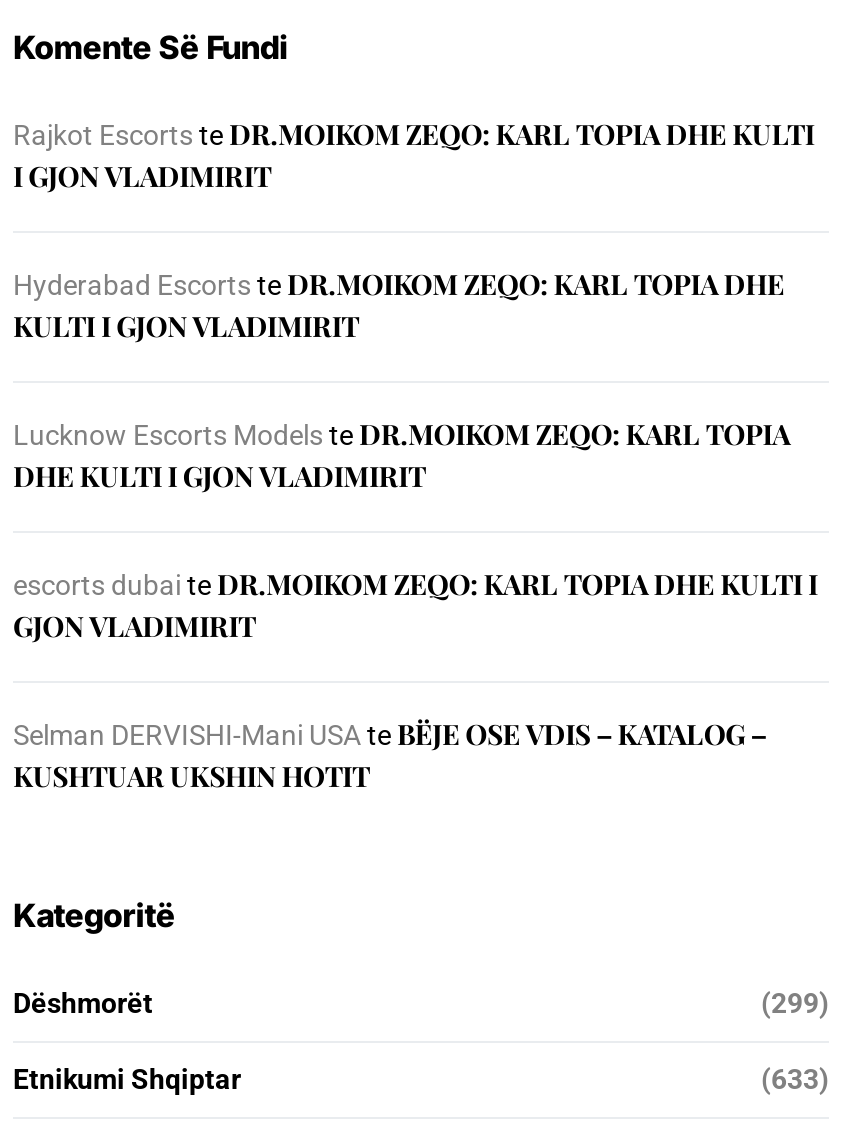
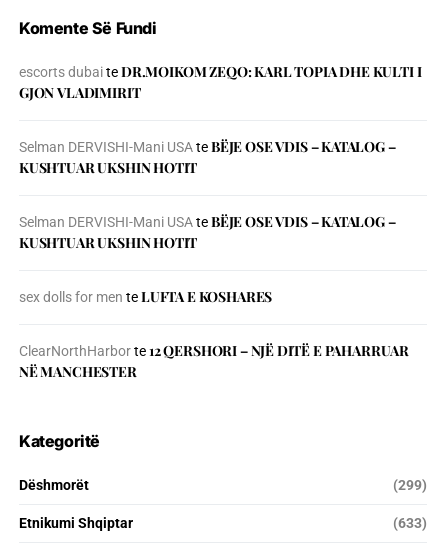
[13,114,814,494] Rajkot Escorts te DR.MOIKOM ZEQO: KARL TOPIA DHE KULTI | I GJON VLADIMIRIT | Hyderabad Escorts te DR.MOIKOM ZEQO: KARL TOPIA DHE | KULTI I GJON VLADIMIRIT | Lucknow Escorts Models te DR.MOIKOM ZEQO: KARL TOPIA | DHE KULTI I GJON VLADIMIRIT -> none
moved [13,564,818,794] -> [19,62,421,177]: escorts dubai te DR.MOIKOM ZEQO: KARL TOPIA DHE KULTI I | GJON VLADIMIRIT | Selman DERVISHI-Mani USA te BЁJE OSE VDIS – KATALOG – | KUSHTUAR UKSHIN HOTIT
none -> [19,212,409,381] Selman DERVISHI-Mani USA te BЁJE OSE VDIS – KATALOG – | KUSHTUAR UKSHIN HOTIT | sex dolls for men te LUFTA E KOSHARES | ClearNorthHarbor te 12 QERSHORI – NJË DITË E PAHARRUAR | NË MANCHESTER

